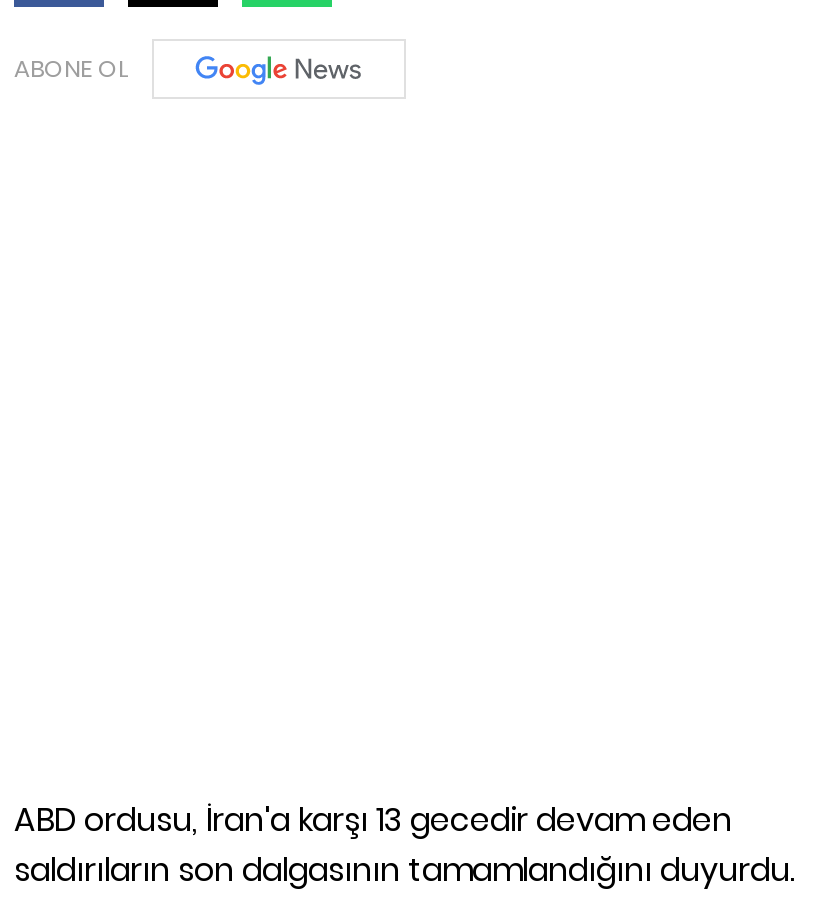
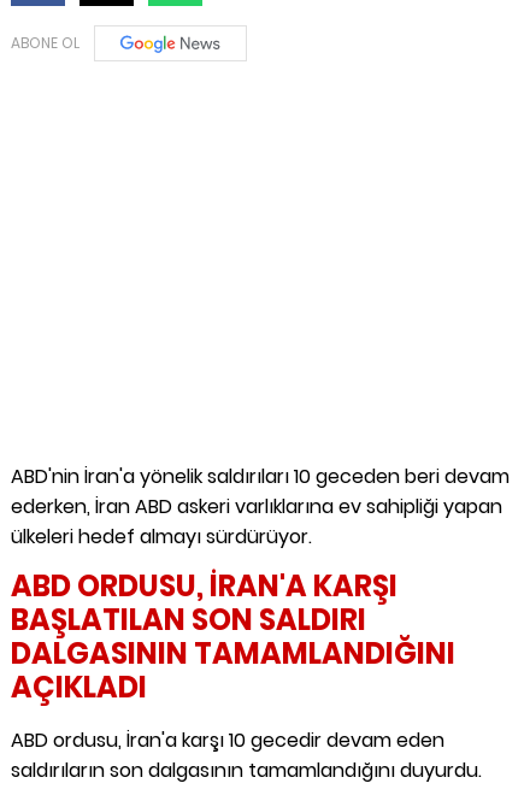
[14,798,732,844] ABD ordusu, İran'a karşı 13 gecedir devam eden -> [11,462,510,754] ABD'nin İran'a yönelik saldırıları 10 geceden beri devam | ederken, İran ABD askeri varlıklarına ev sahipliği yapan | ülkeleri hedef almayı sürdürüyor. | ABD ORDUSU, İRAN'A KARŞI | BAŞLATILAN SON SALDIRI | DALGASININ TAMAMLANDIĞINI | AÇIKLADI | ABD ordusu, İran'a karşı 10 gecedir devam eden

